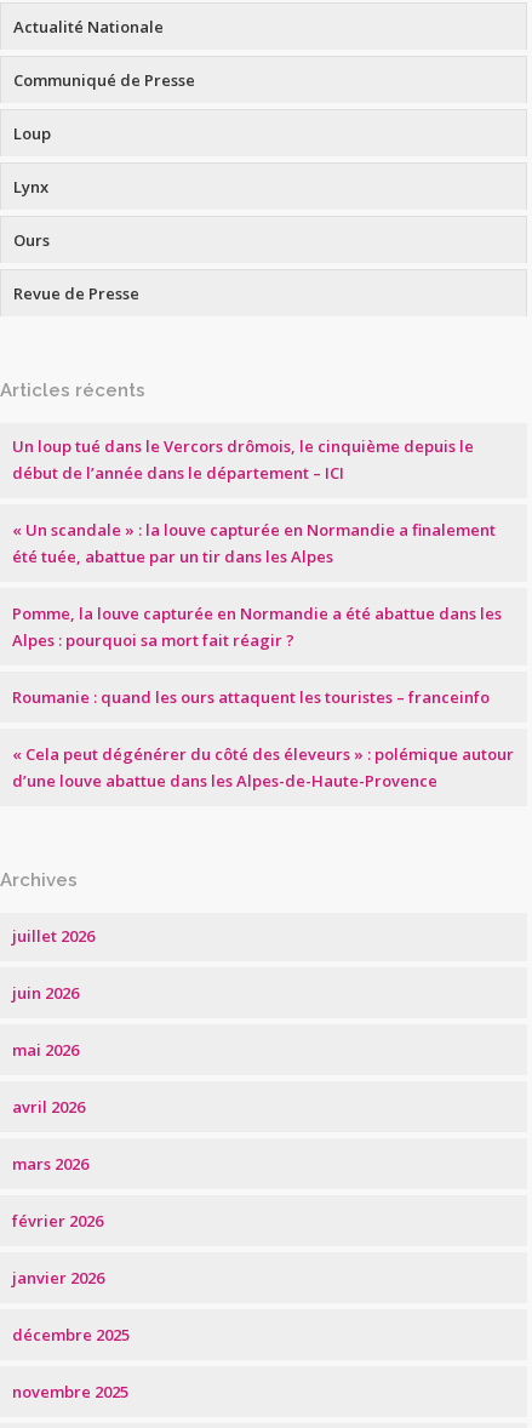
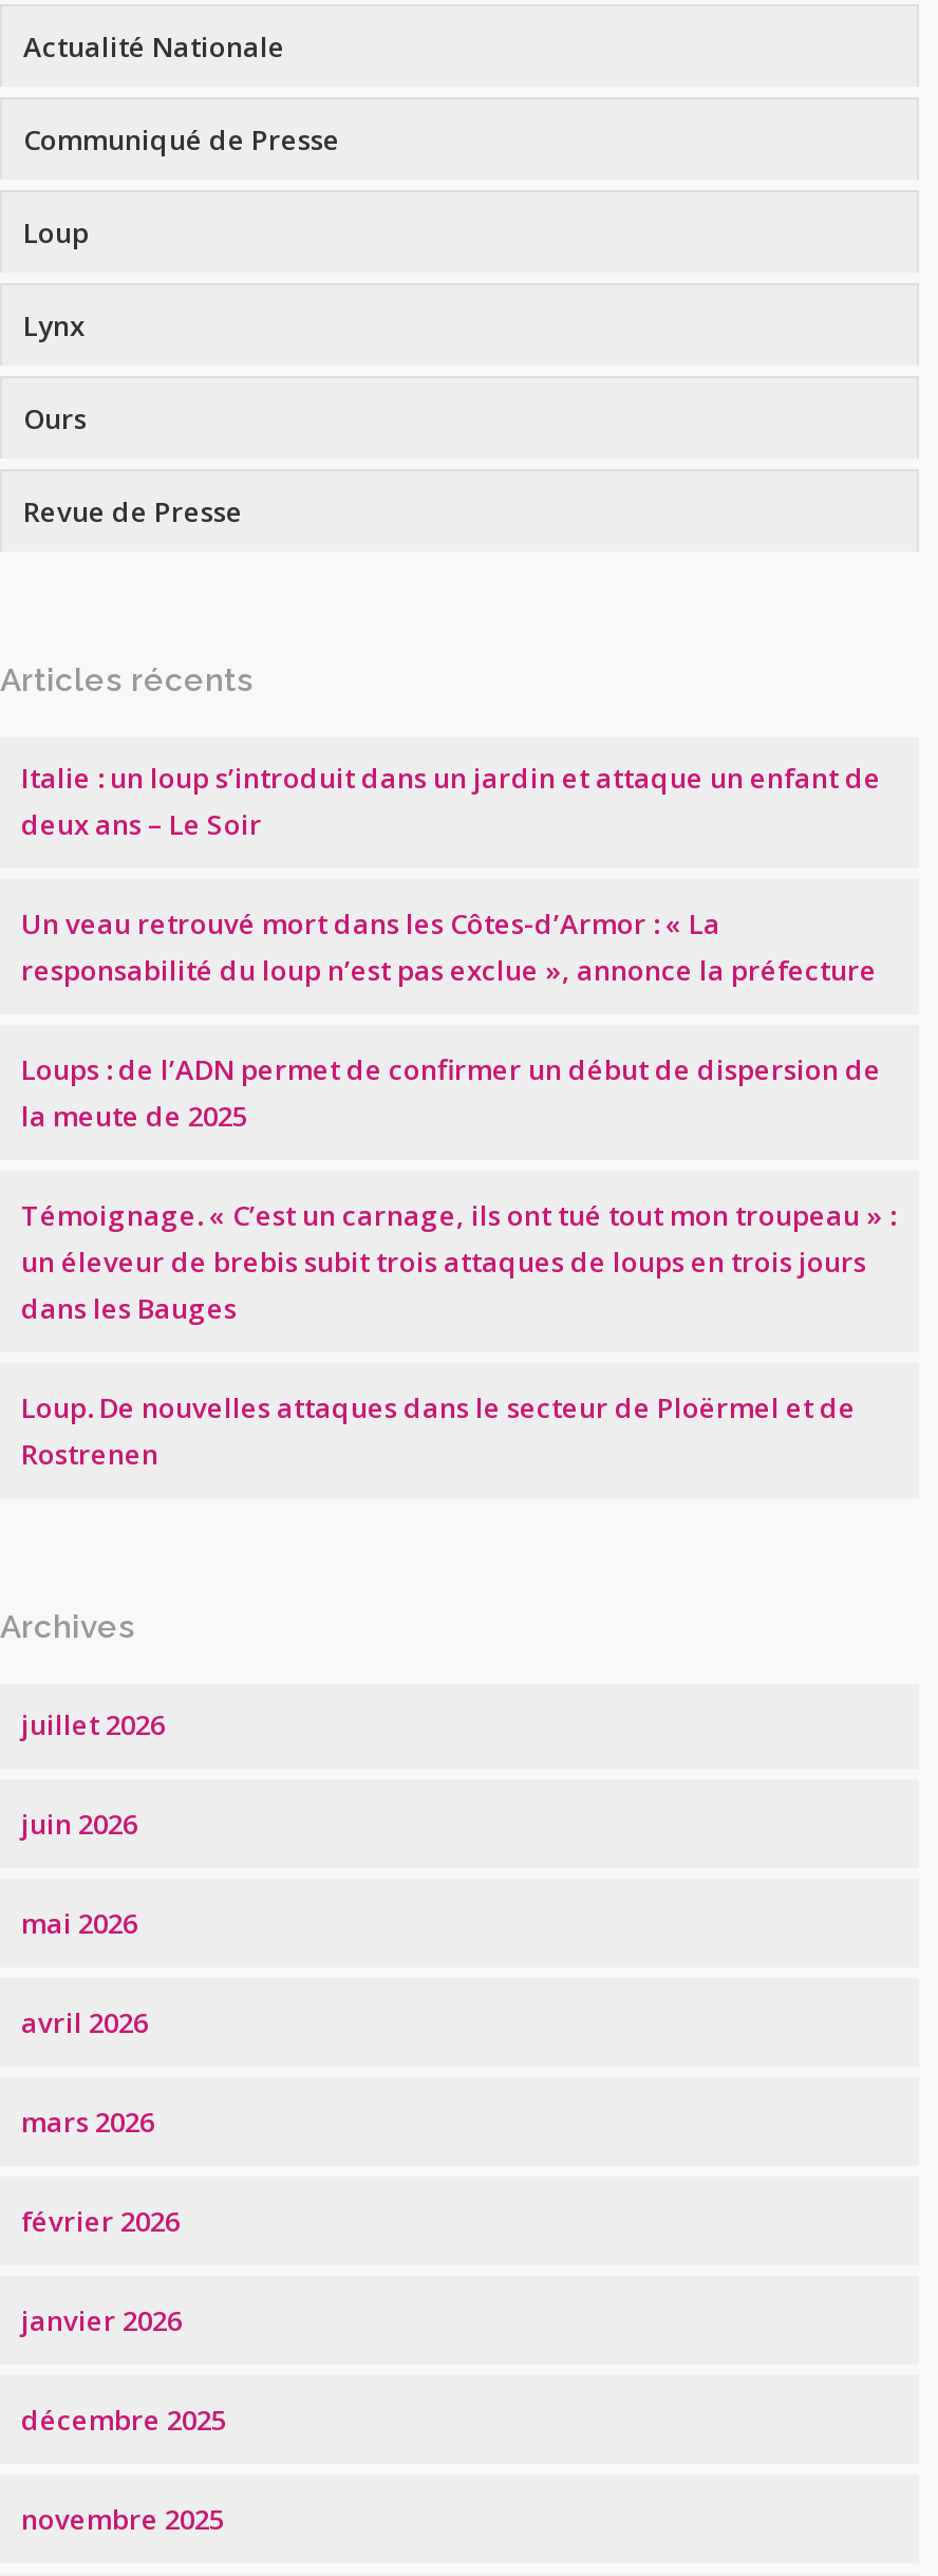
[12,435,474,484] Un loup tué dans le Vercors drômois, le cinquième depuis le | début de l’année dans le département – ICI -> [21,759,881,843] Italie : un loup s’introduit dans un jardin et attaque un enfant de | deux ans – Le Soir
[12,519,496,567] « Un scandale » : la louve capturée en Normandie a finalement | été tuée, abattue par un tir dans les Alpes -> [21,904,877,989] Un veau retrouvé mort dans les Côtes-d’Armor : « La | responsabilité du loup n’est pas exclue », annonce la préfecture
[12,602,502,651] Pomme, la louve capturée en Normandie a été abattue dans les | Alpes : pourquoi sa mort fait réagir ? -> [21,1050,881,1135] Loups : de l’ADN permet de confirmer un début de dispersion de | la meute de 2025
[12,686,490,708] Roumanie : quand les ours attaquent les touristes – franceinfo -> [21,1196,896,1327] Témoignage. « C’est un carnage, ils ont tué tout mon troupeau » : | un éleveur de brebis subit trois attaques de loups en trois jours | dans les Bauges
[12,743,514,792] « Cela peut dégénérer du côté des éleveurs » : polémique autour | d’une louve abattue dans les Alpes-de-Haute-Provence -> [21,1388,856,1473] Loup. De nouvelles attaques dans le secteur de Ploërmel et de | Rostrenen

